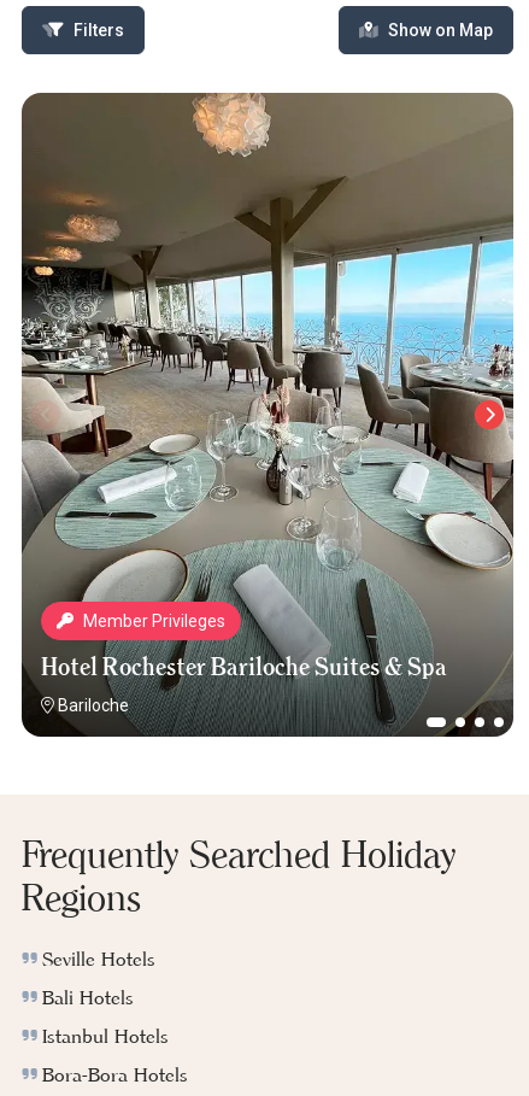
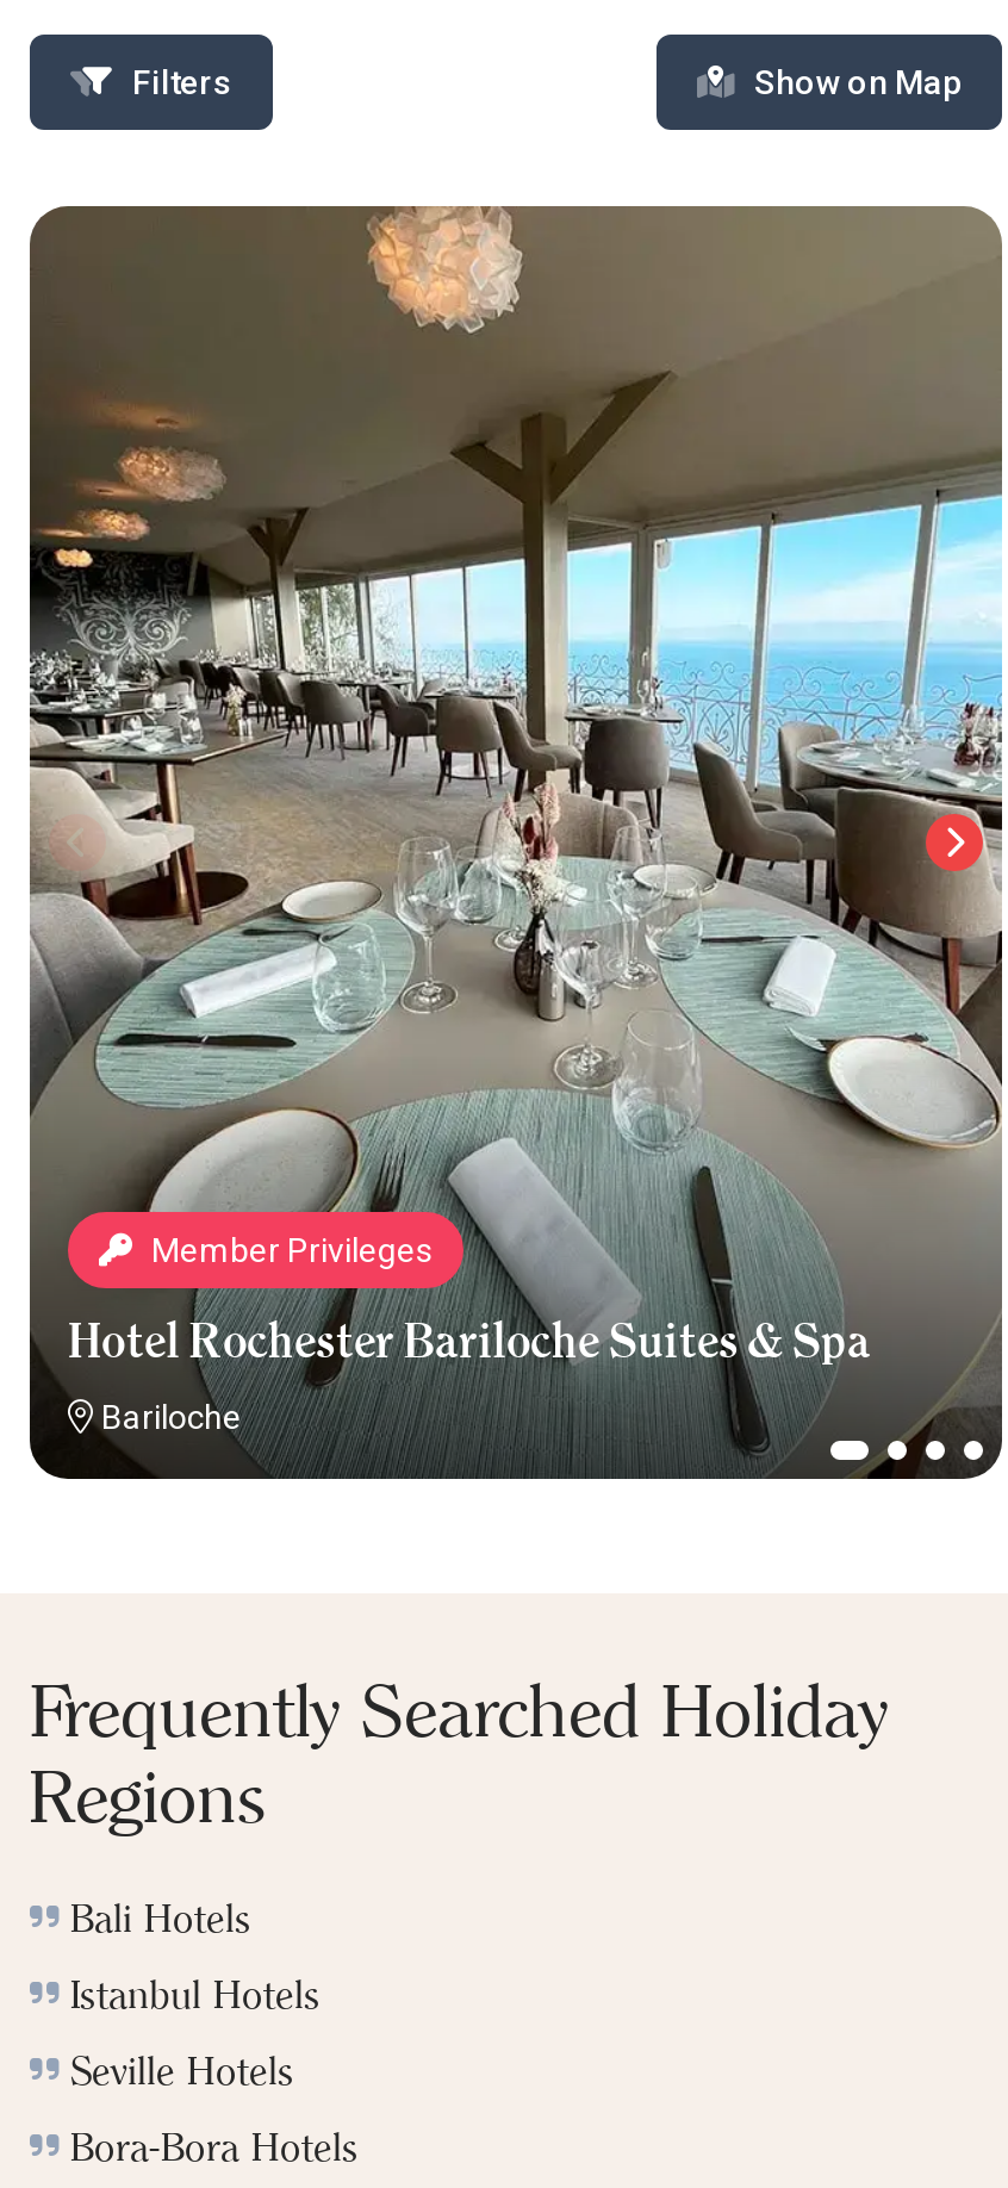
moved [42,946,155,970] -> [70,2046,294,2093]: Seville Hotels
moved [42,985,169,1048] -> [70,1893,321,2017]: Bali Hotels | Istanbul Hotels

